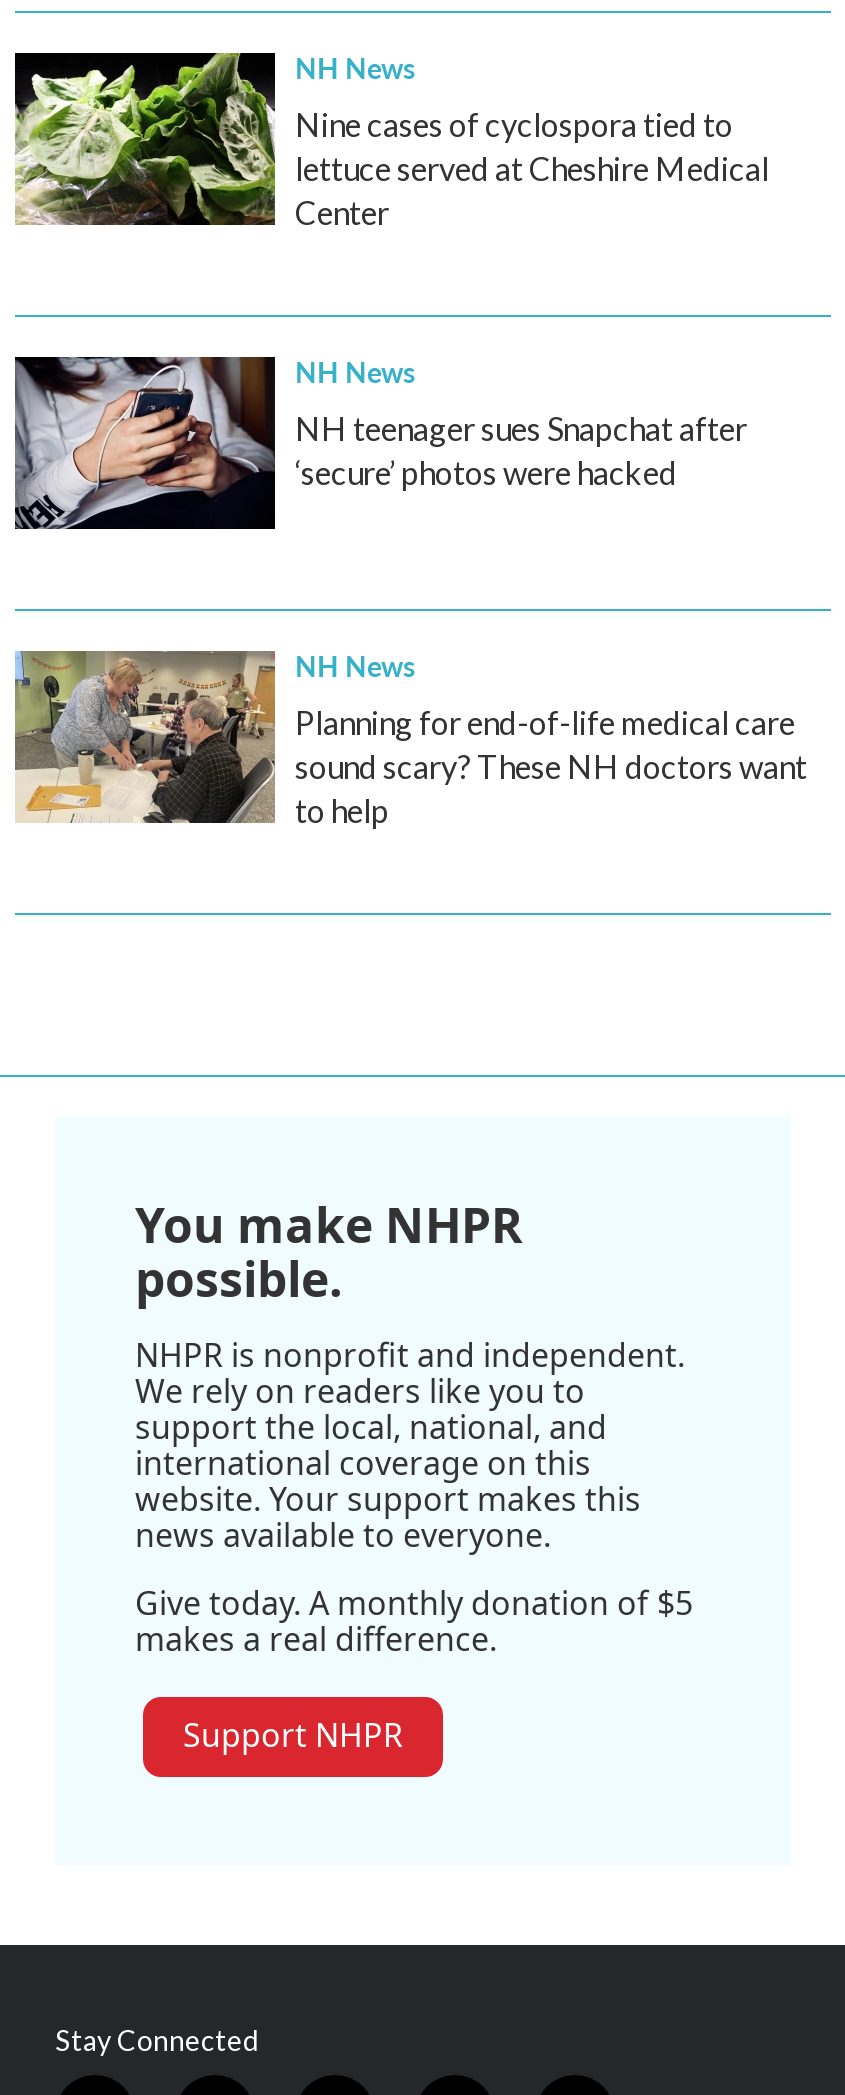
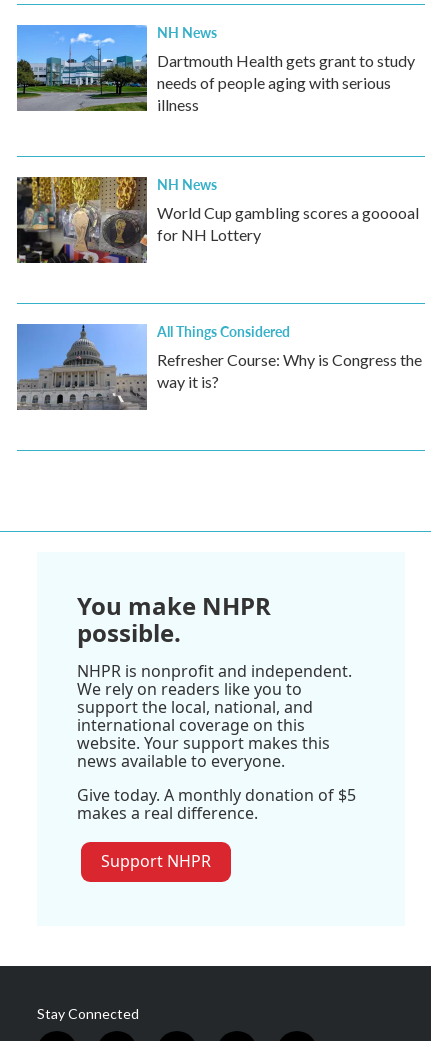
[13,51,769,230] [image] | Nine cases of cyclospora tied to | lettuce served at Cheshire Medical | Center -> [16,24,415,114] [image] | Dartmouth Health gets grant to study | needs of people aging with serious | illness
[15,355,747,531] [image] | NH teenager sues Snapchat after | ‘secure’ photos were hacked -> [16,176,419,264] [image] | World Cup gambling scores a gooooal | for NH Lottery
[13,644,807,828] [image] | NH News | Planning for end-of-life medical care | sound scary? These NH doctors want | to help -> [16,321,422,411] [image] | All Things Considered | Refresher Course: Why is Congress the | way it is?

